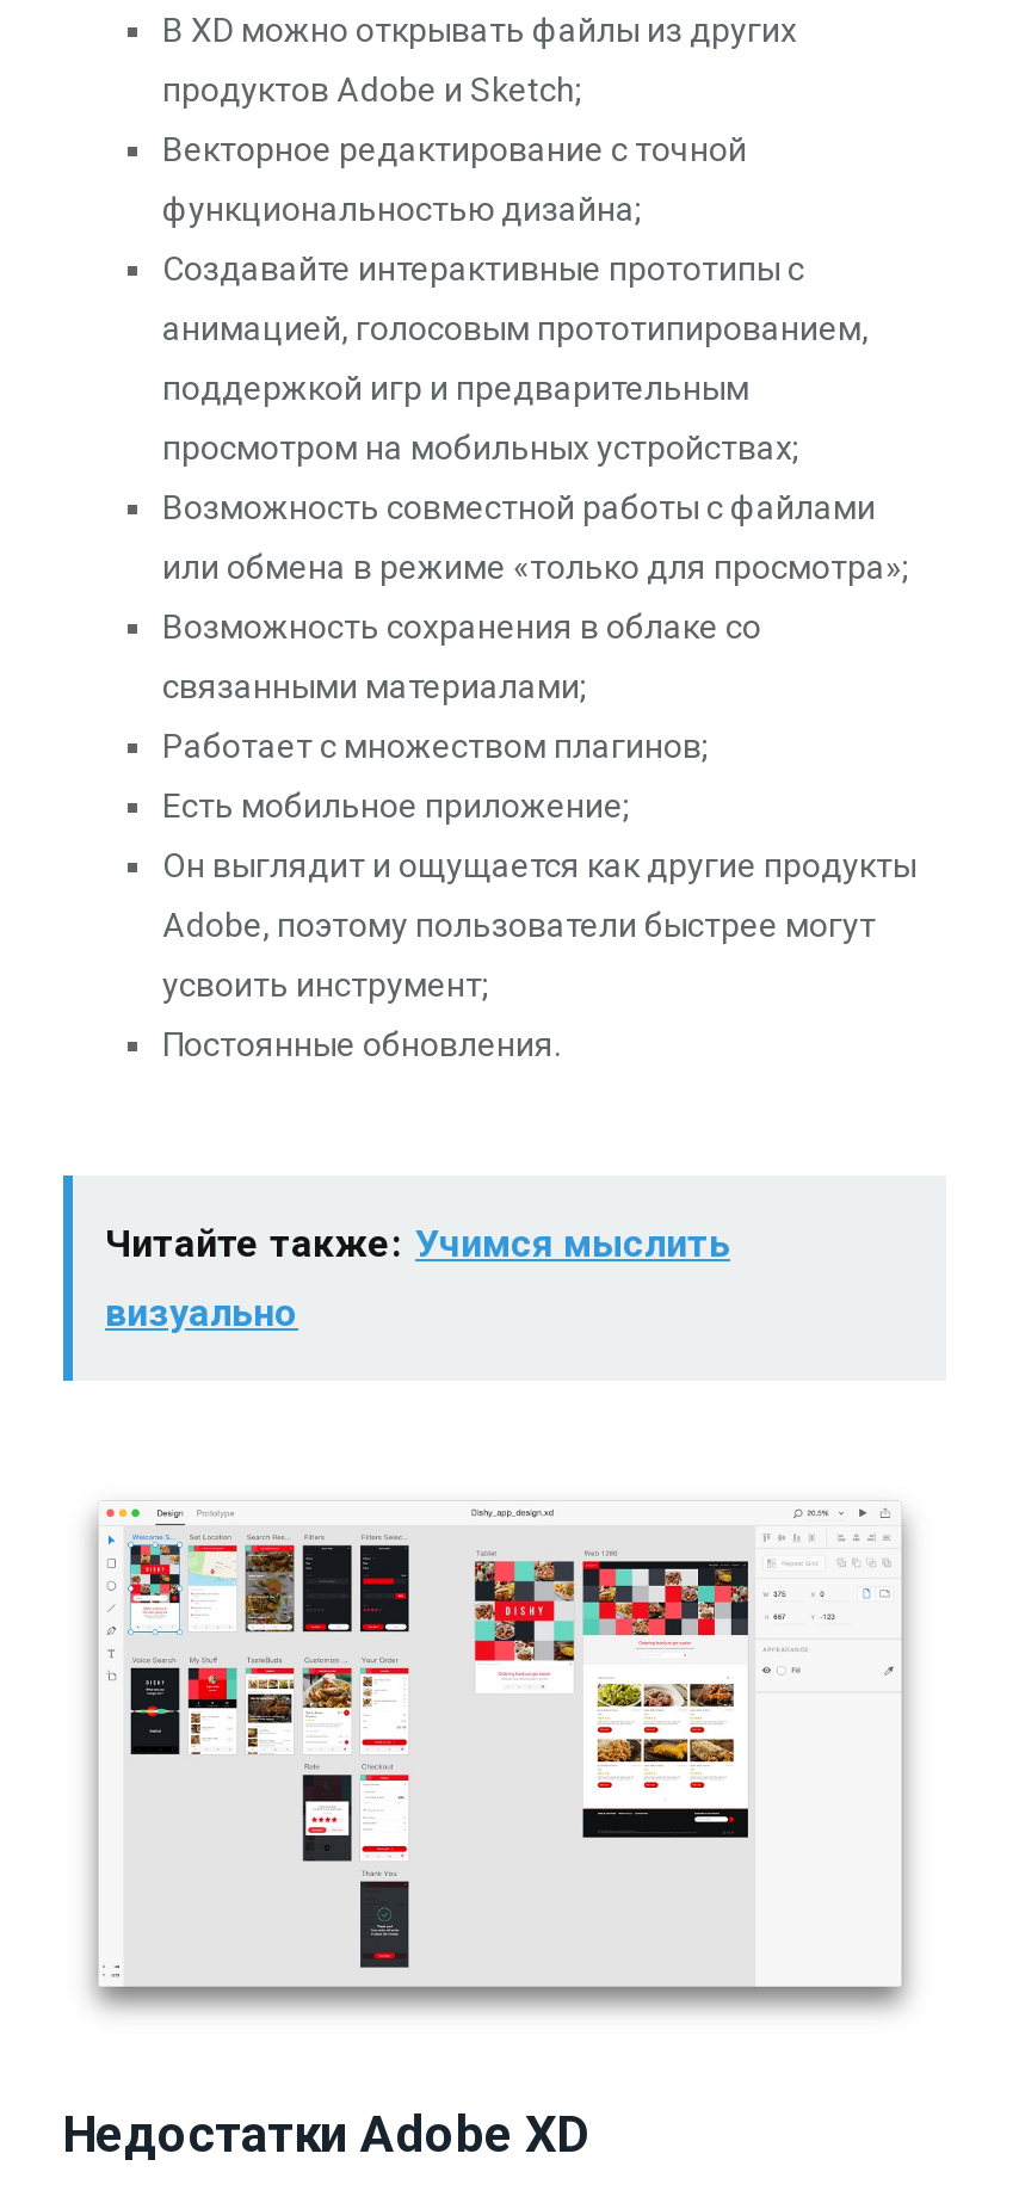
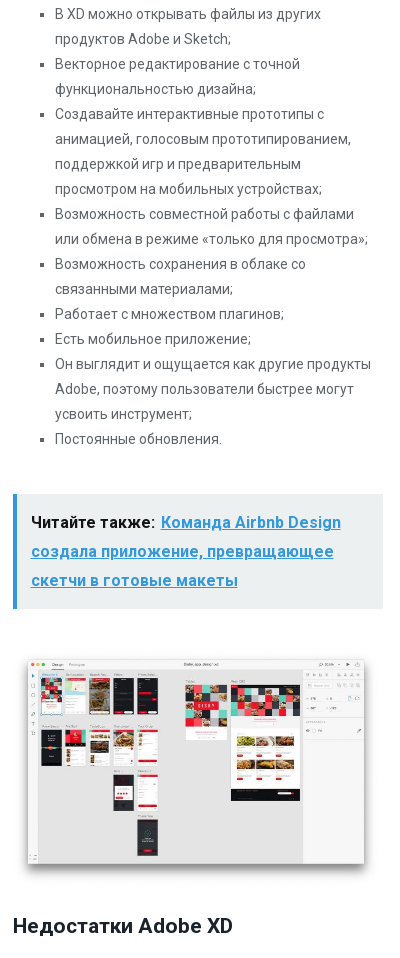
[105,1222,730,1336] Читайте также: Учимся мыслить | визуально -> [30,513,340,590] Читайте также: Команда Airbnb Design | создала приложение, превращающее | скетчи в готовые макеты

